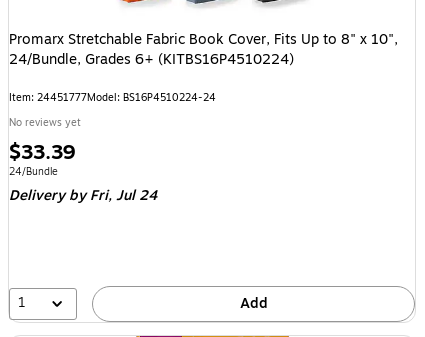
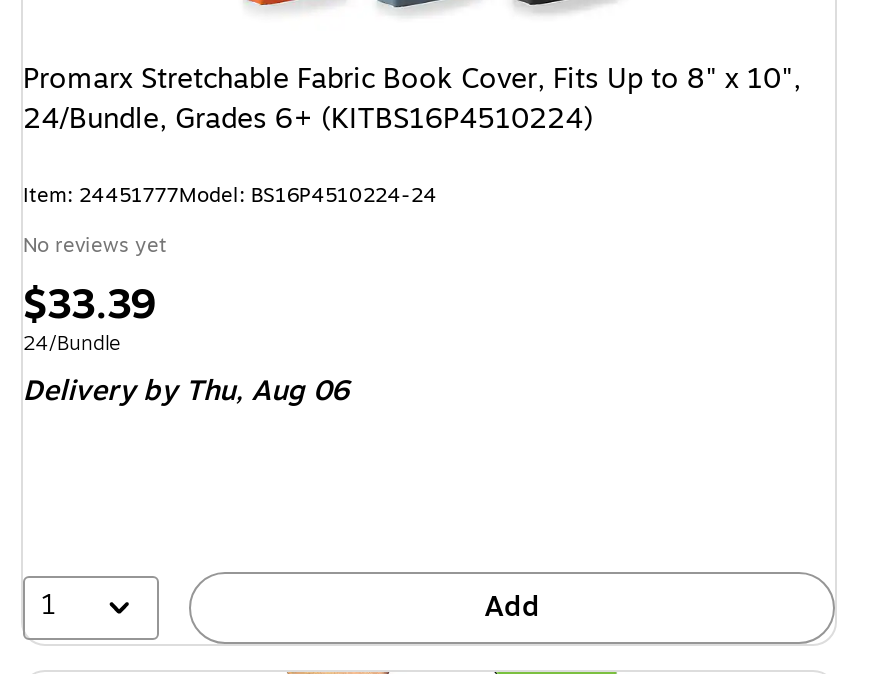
[9,185,157,206] Delivery by Fri, Jul 24 -> [23,370,349,412] Delivery by Thu, Aug 06

